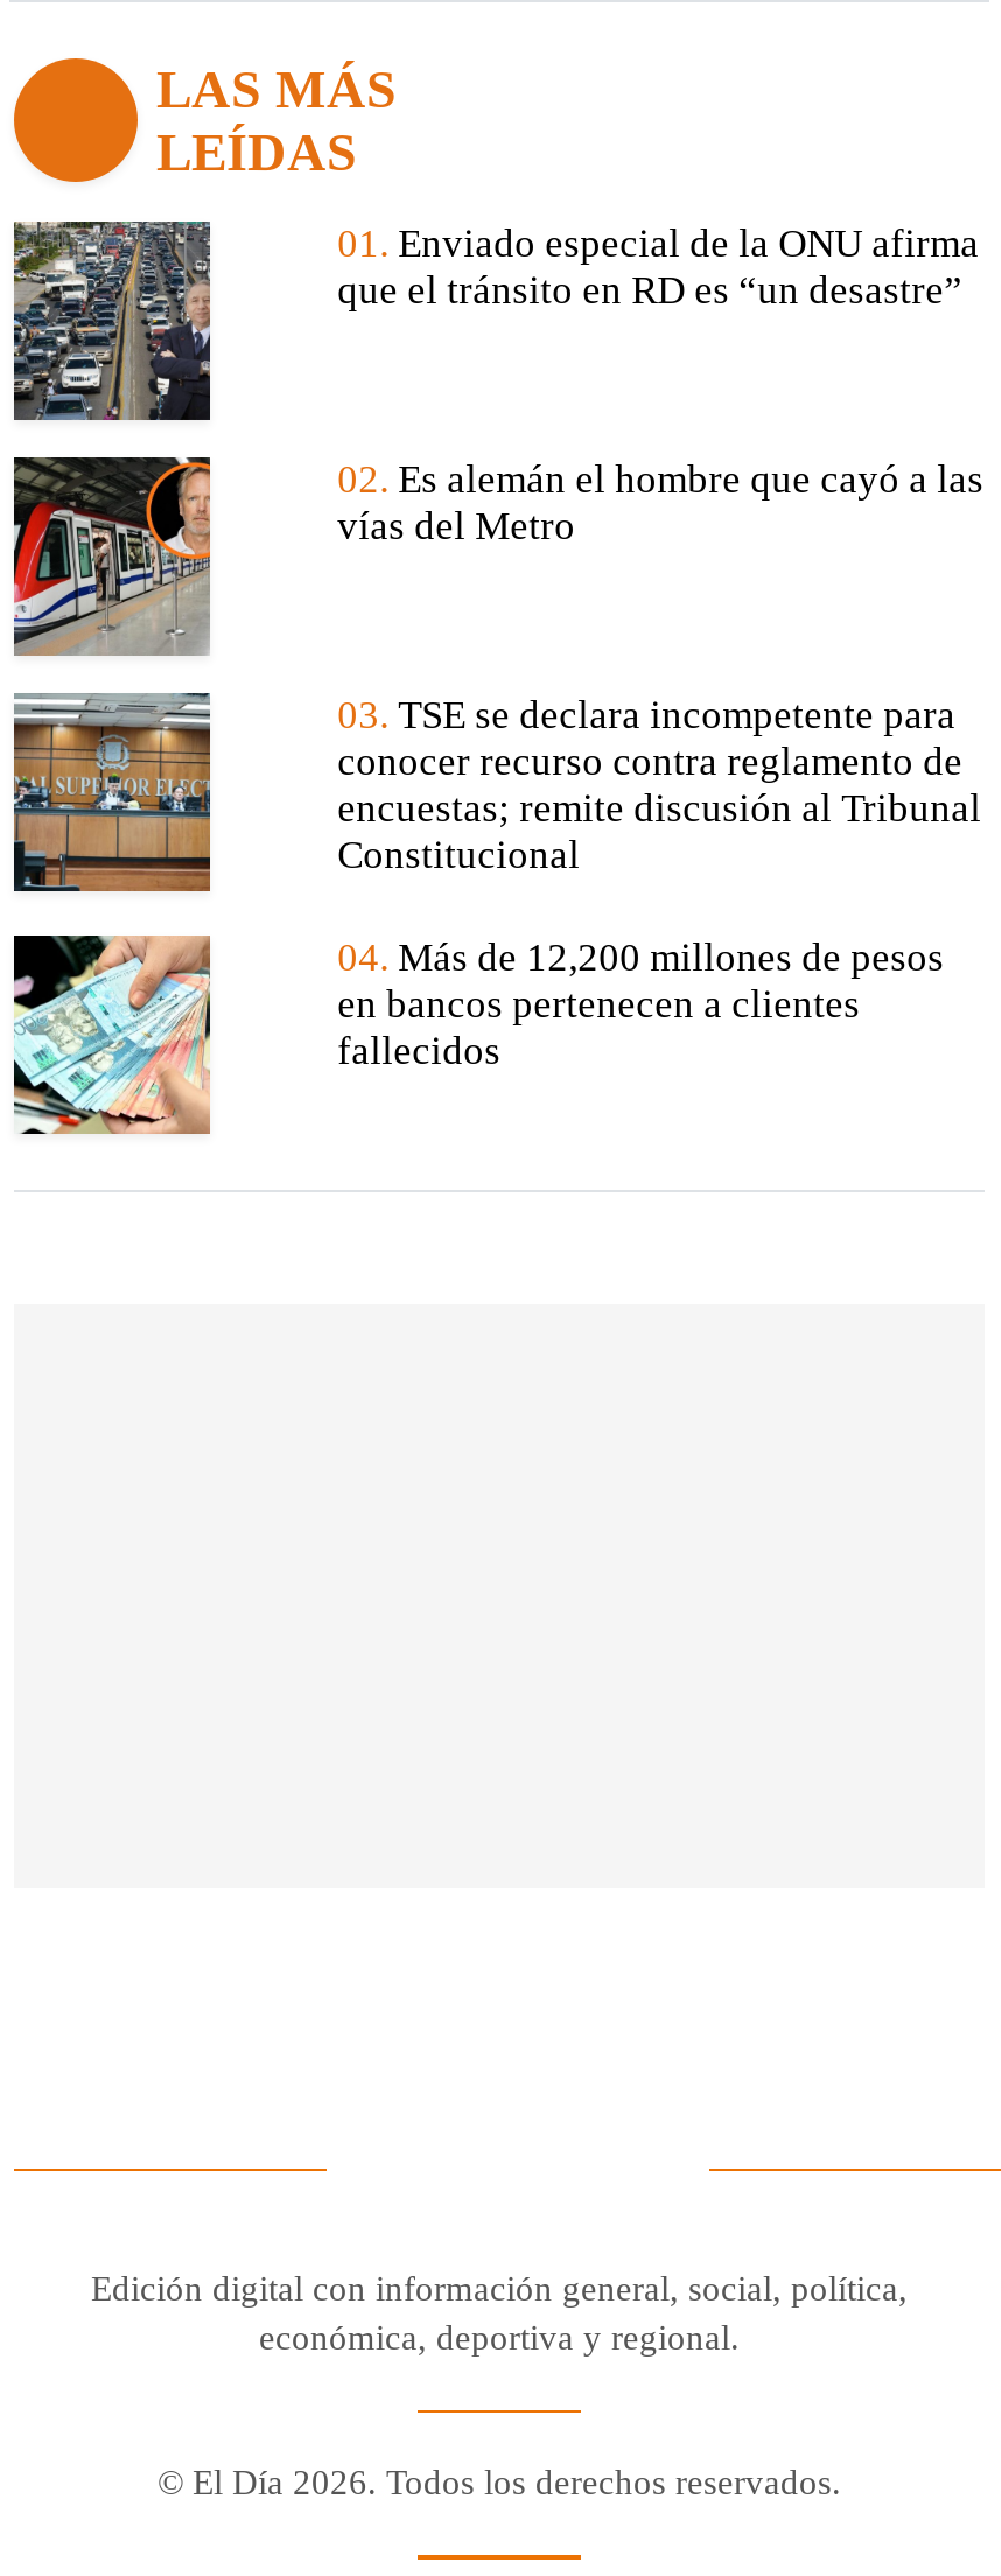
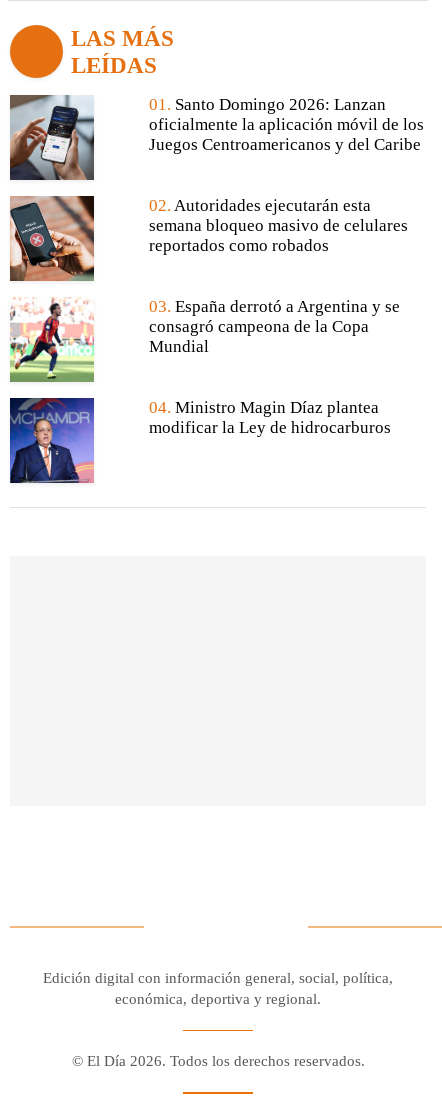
[12,219,212,422] [image] -> [10,95,94,181] [image]
[338,221,979,312] 01. Enviado especial de la ONU afirma | que el tránsito en RD es “un desastre” -> [149,95,424,154] 01. Santo Domingo 2026: Lanzan | oficialmente la aplicación móvil de los | Juegos Centroamericanos y del Caribe
[12,455,212,656] [image] -> [10,195,95,281] [image]
[338,457,984,548] 02. Es alemán el hombre que cayó a las | vías del Metro -> [149,196,408,255] 02. Autoridades ejecutarán esta | semana bloqueo masivo de celulares | reportados como robados
[12,691,212,894] [image] -> [9,297,95,383] [image]
[338,693,982,877] 03. TSE se declara incompetente para | conocer recurso contra reglamento de | encuestas; remite discusión al Tribunal | Constitucional -> [149,297,400,356] 03. España derrotó a Argentina y se | consagró campeona de la Copa | Mundial
[12,933,212,1136] [image] -> [9,397,95,484] [image]
[338,935,944,1073] 04. Más de 12,200 millones de pesos | en bancos pertenecen a clientes | fallecidos -> [149,398,391,437] 04. Ministro Magin Díaz plantea | modificar la Ley de hidrocarburos

